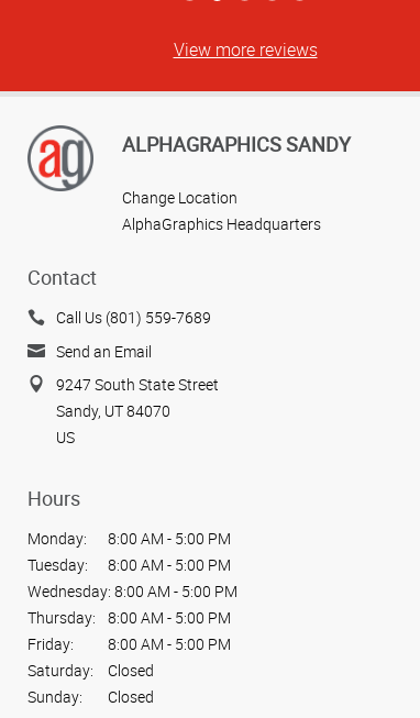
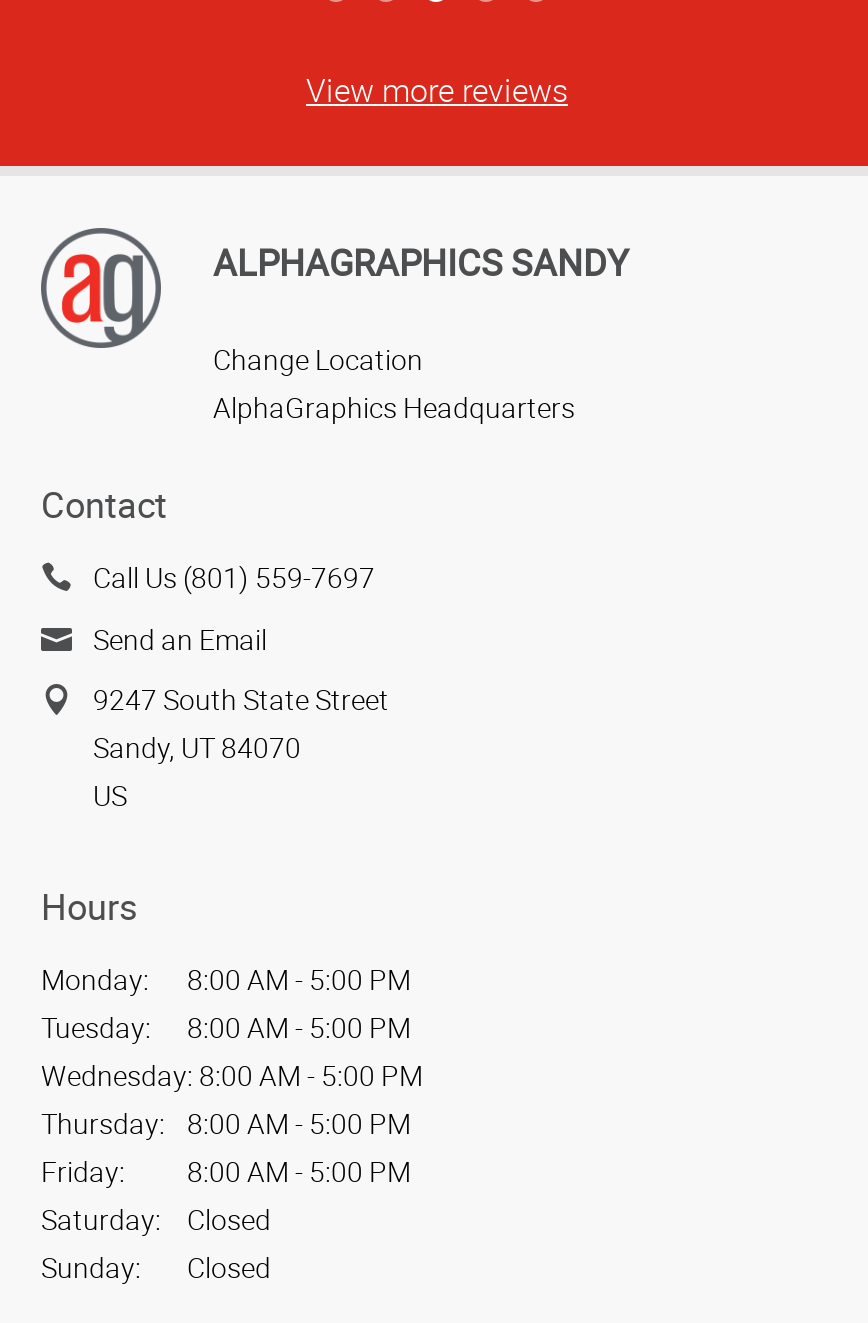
[56,307,211,328] Call Us (801) 559-7689 -> [93,559,375,597] Call Us (801) 559-7697

